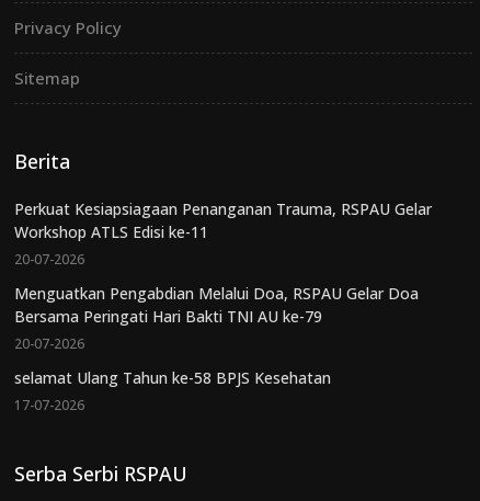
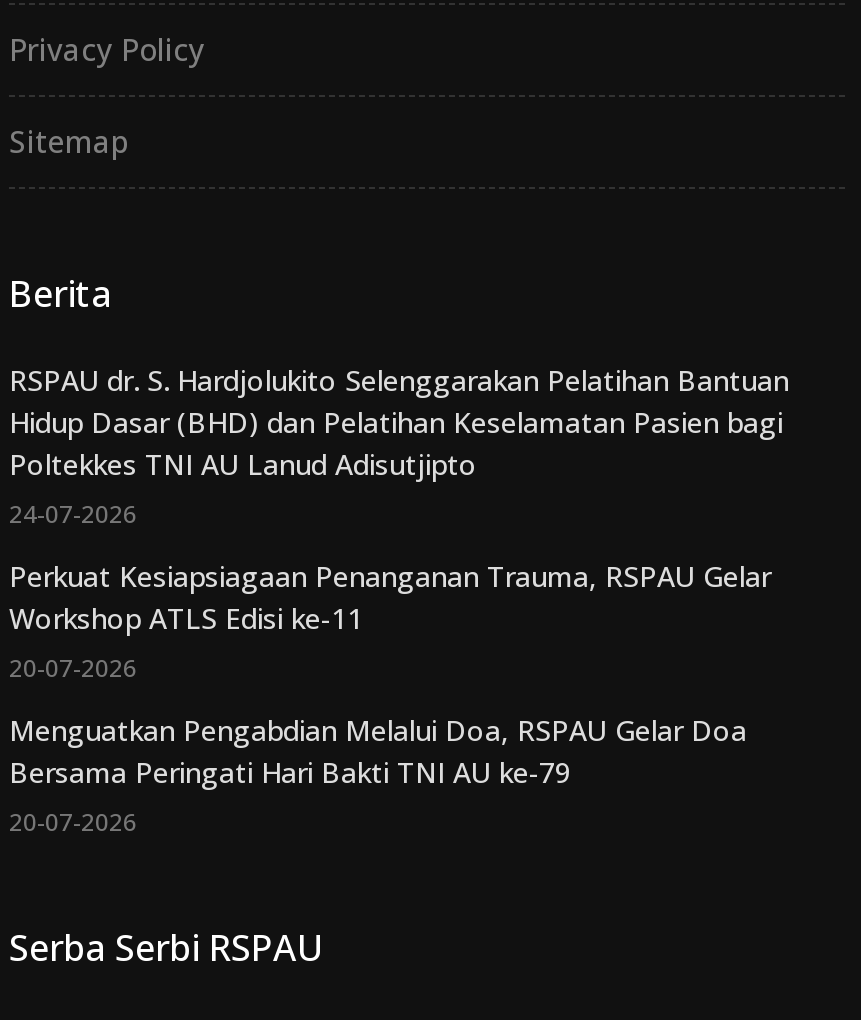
none -> [9,361,789,531] RSPAU dr. S. Hardjolukito Selenggarakan Pelatihan Bantuan | Hidup Dasar (BHD) dan Pelatihan Keselamatan Pasien bagi | Poltekkes TNI AU Lanud Adisutjipto | 24-07-2026
moved [14,198,432,353] -> [9,557,771,839]: Perkuat Kesiapsiagaan Penanganan Trauma, RSPAU Gelar | Workshop ATLS Edisi ke-11 | 20-07-2026 | Menguatkan Pengabdian Melalui Doa, RSPAU Gelar Doa | Bersama Peringati Hari Bakti TNI AU ke-79 | 20-07-2026
[14,367,331,414] selamat Ulang Tahun ke-58 BPJS Kesehatan | 17-07-2026 -> none

